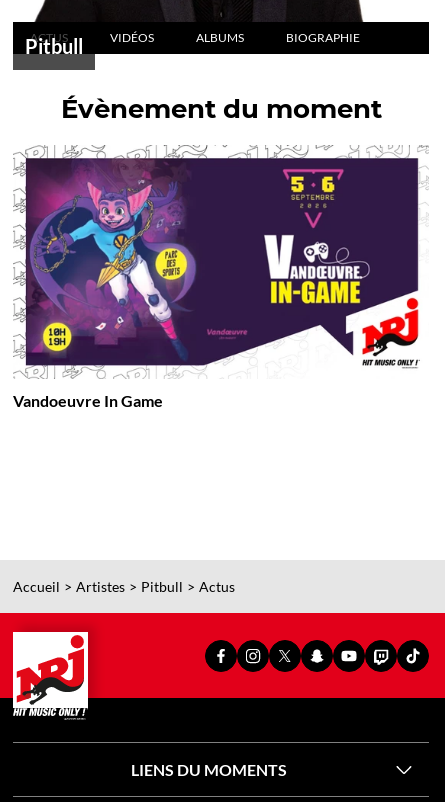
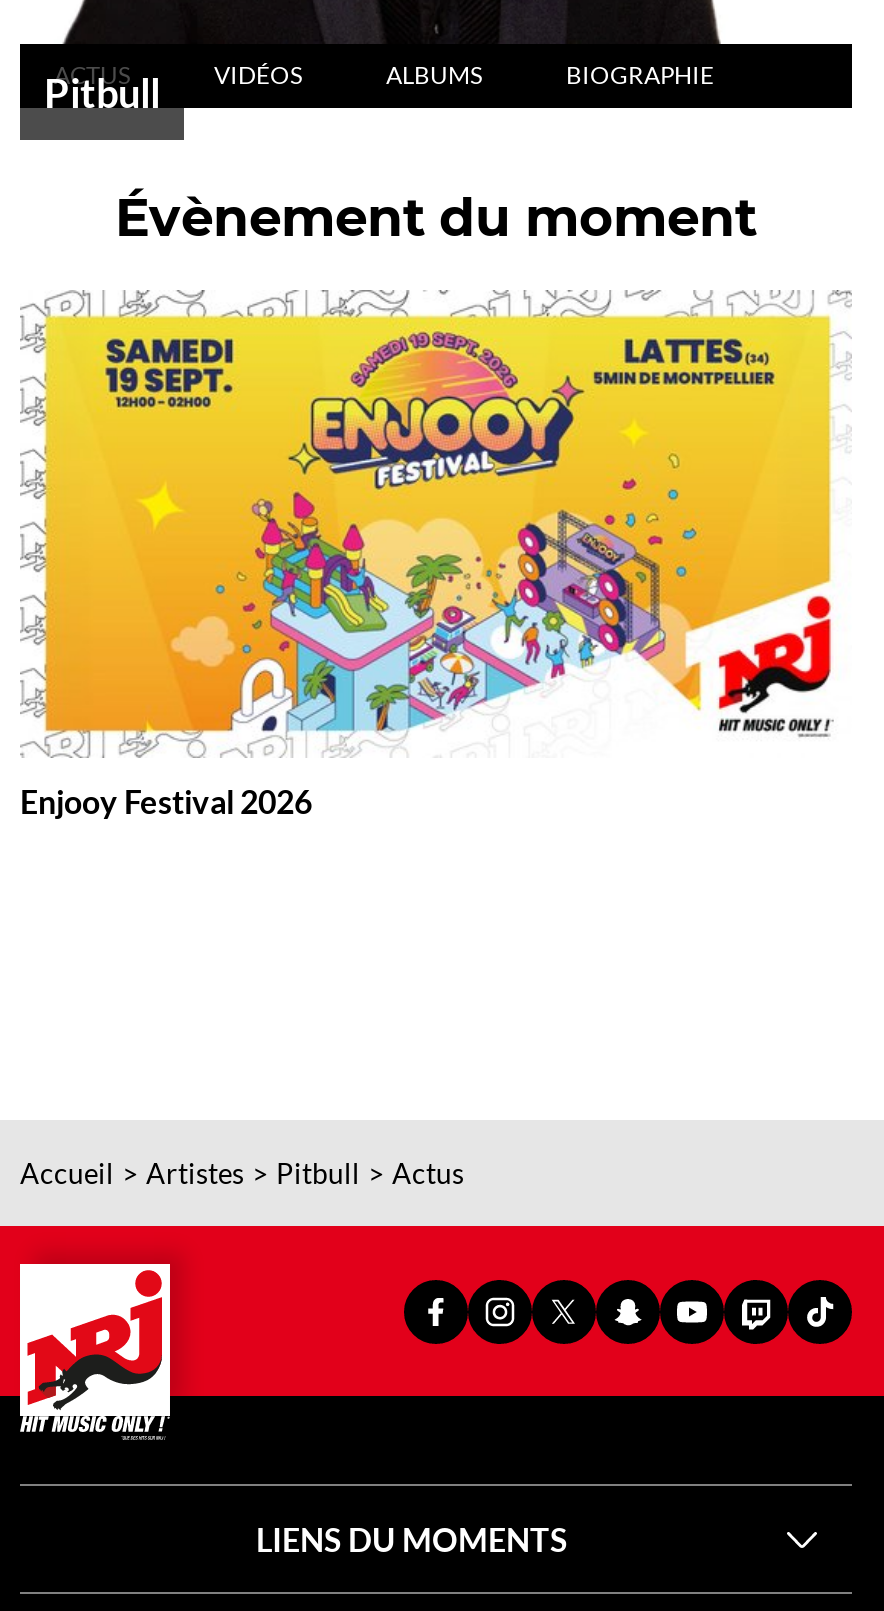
[13,157,419,410] [image] | Vandoeuvre In Game -> [20,314,832,820] [image] | Enjooy Festival 2026

